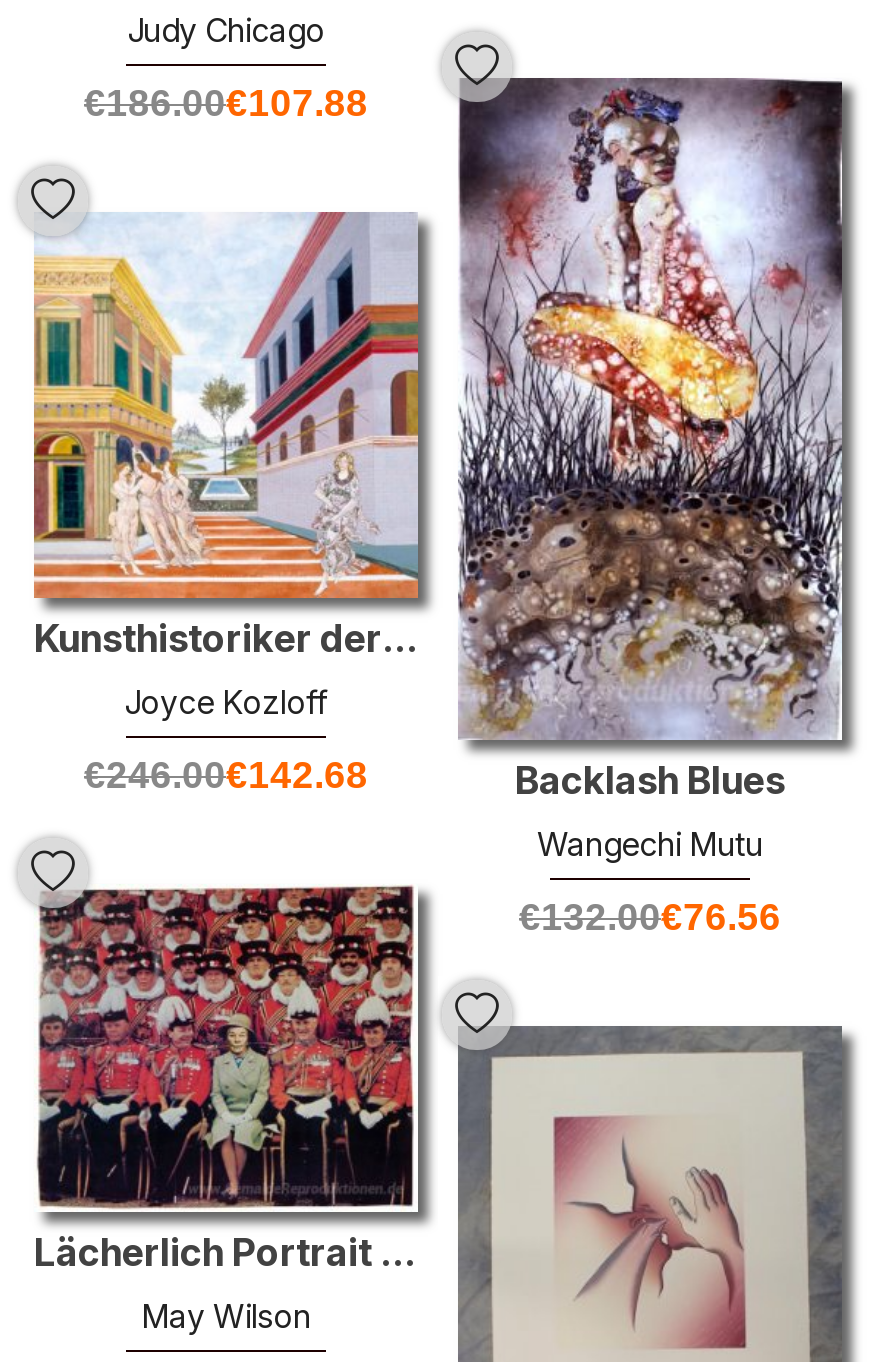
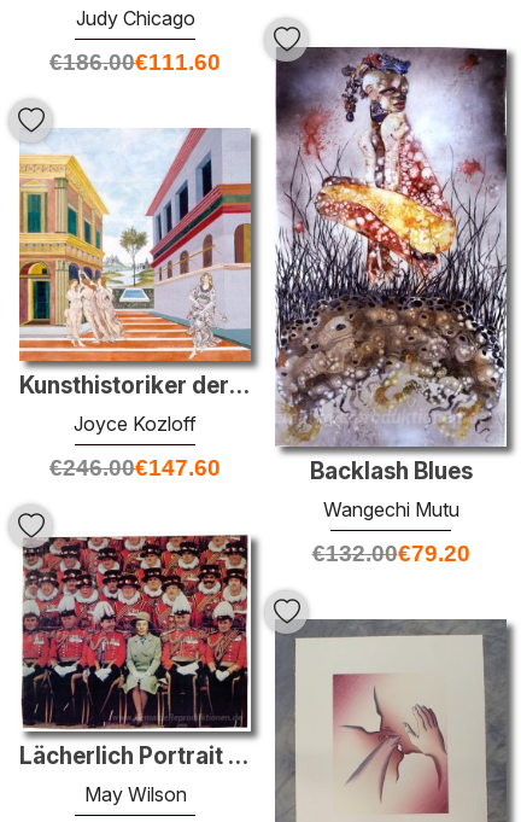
[84,81,368,123] €186.00€107.88 -> [49,49,221,74] €186.00€111.60
[84,754,368,796] €246.00€142.68 -> [49,455,221,480] €246.00€147.60
[519,895,781,937] €132.00€76.56 -> [312,540,470,566] €132.00€79.20

